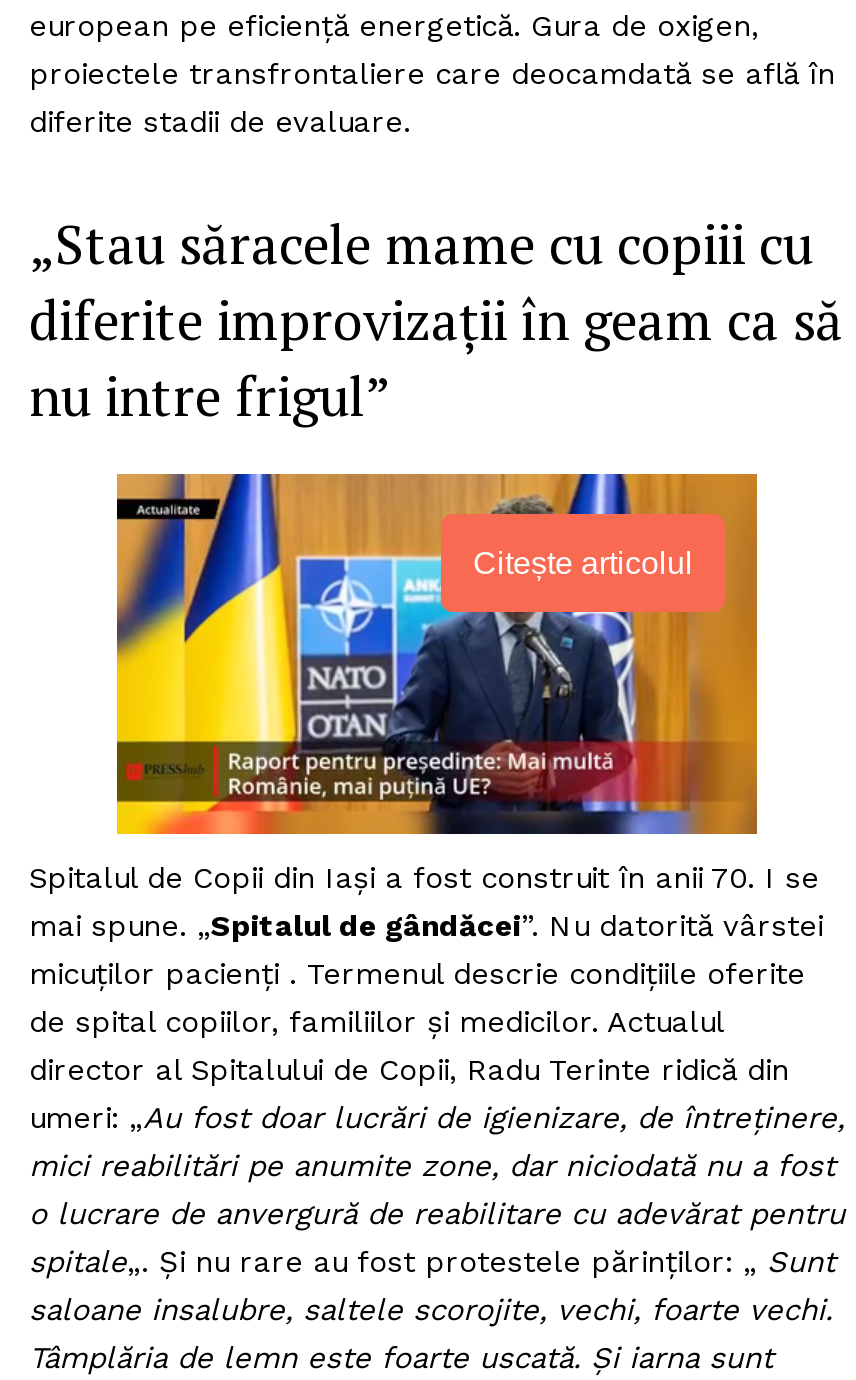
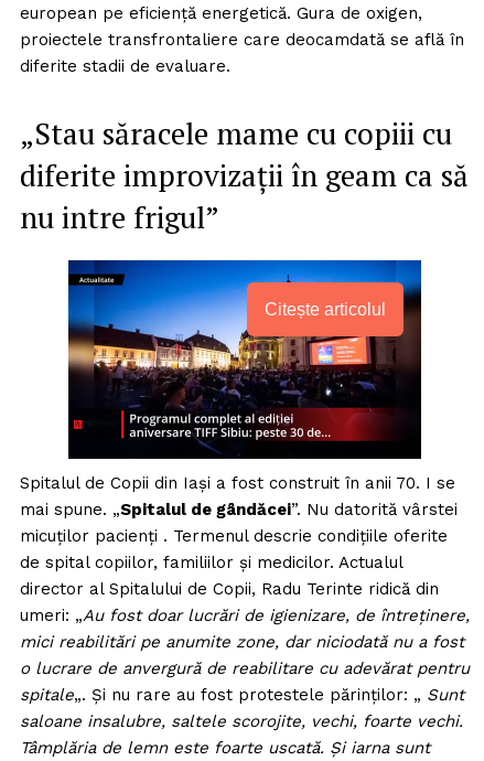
[115,472,759,836] [image] -> [67,259,422,460] [image]

